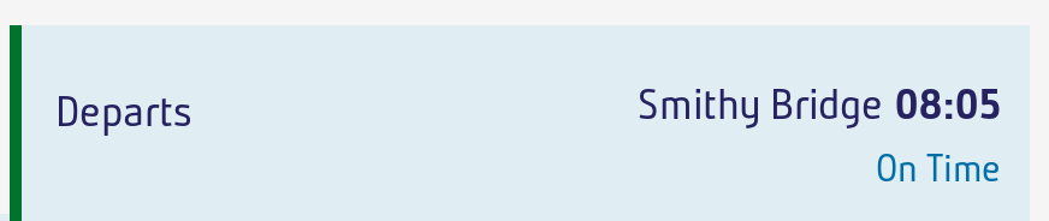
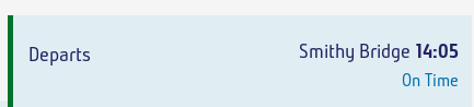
[638,78,1001,131] Smithy Bridge 08:05 -> [299,39,459,63] Smithy Bridge 14:05

